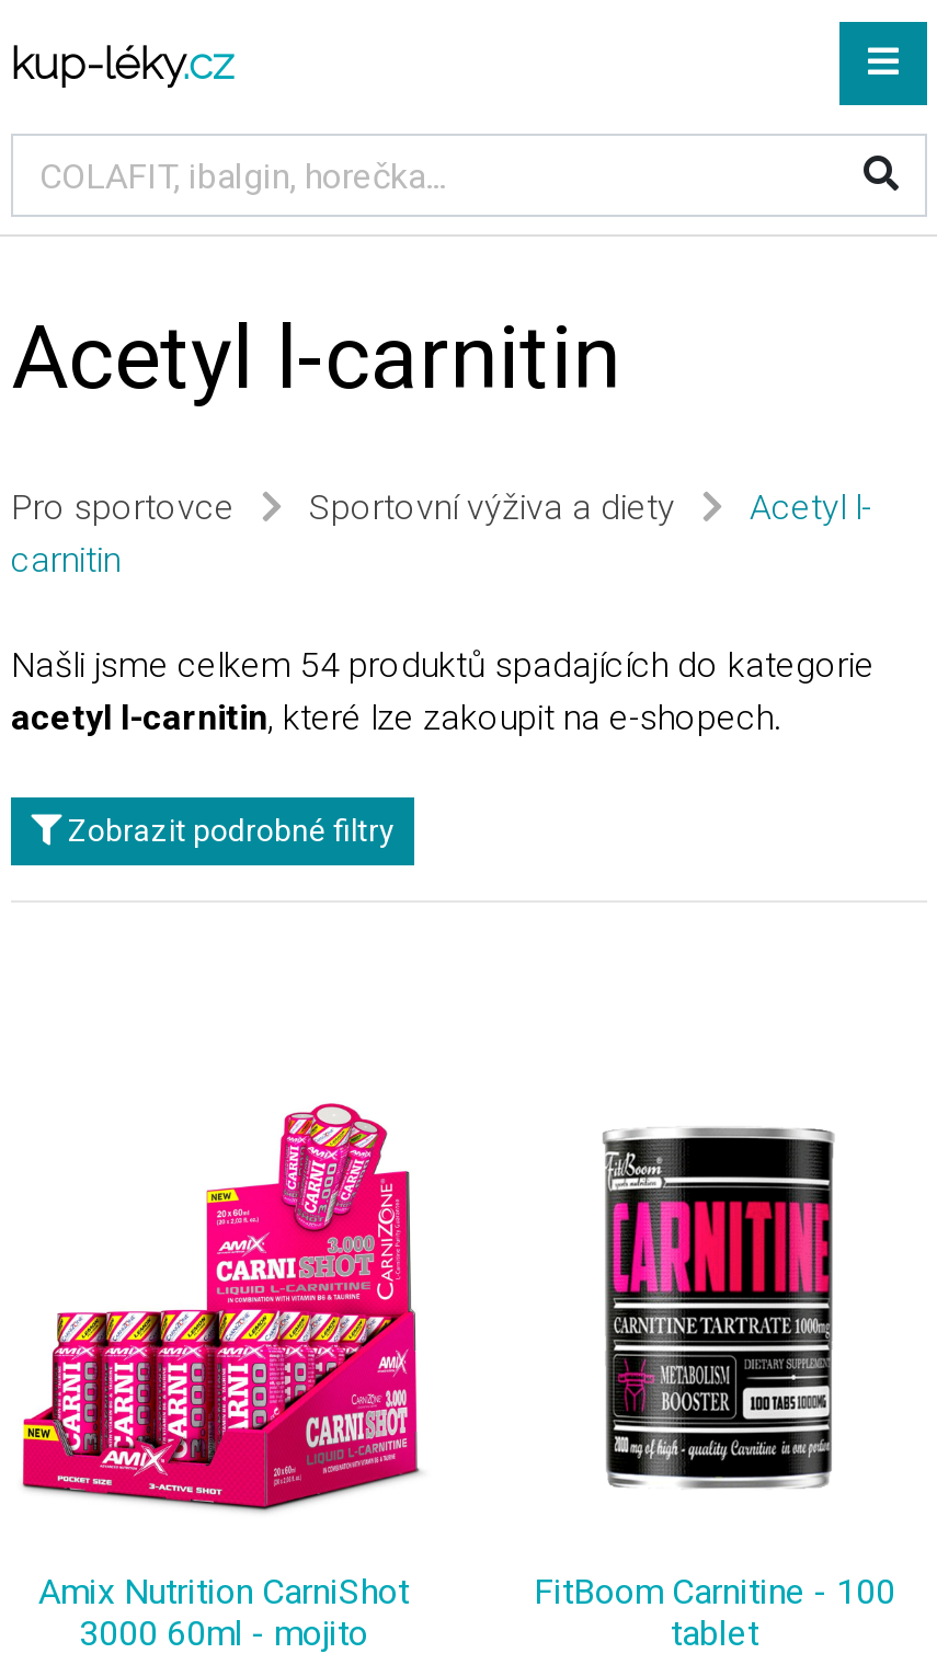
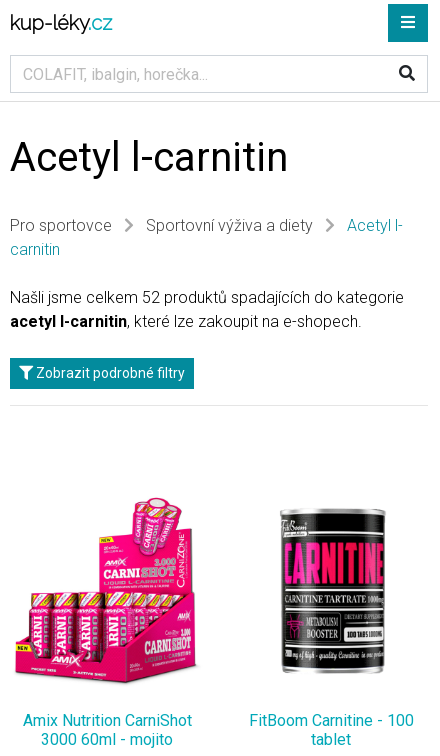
[11,644,875,686] Našli jsme celkem 54 produktů spadajících do kategorie -> [10,288,404,307] Našli jsme celkem 52 produktů spadajících do kategorie

